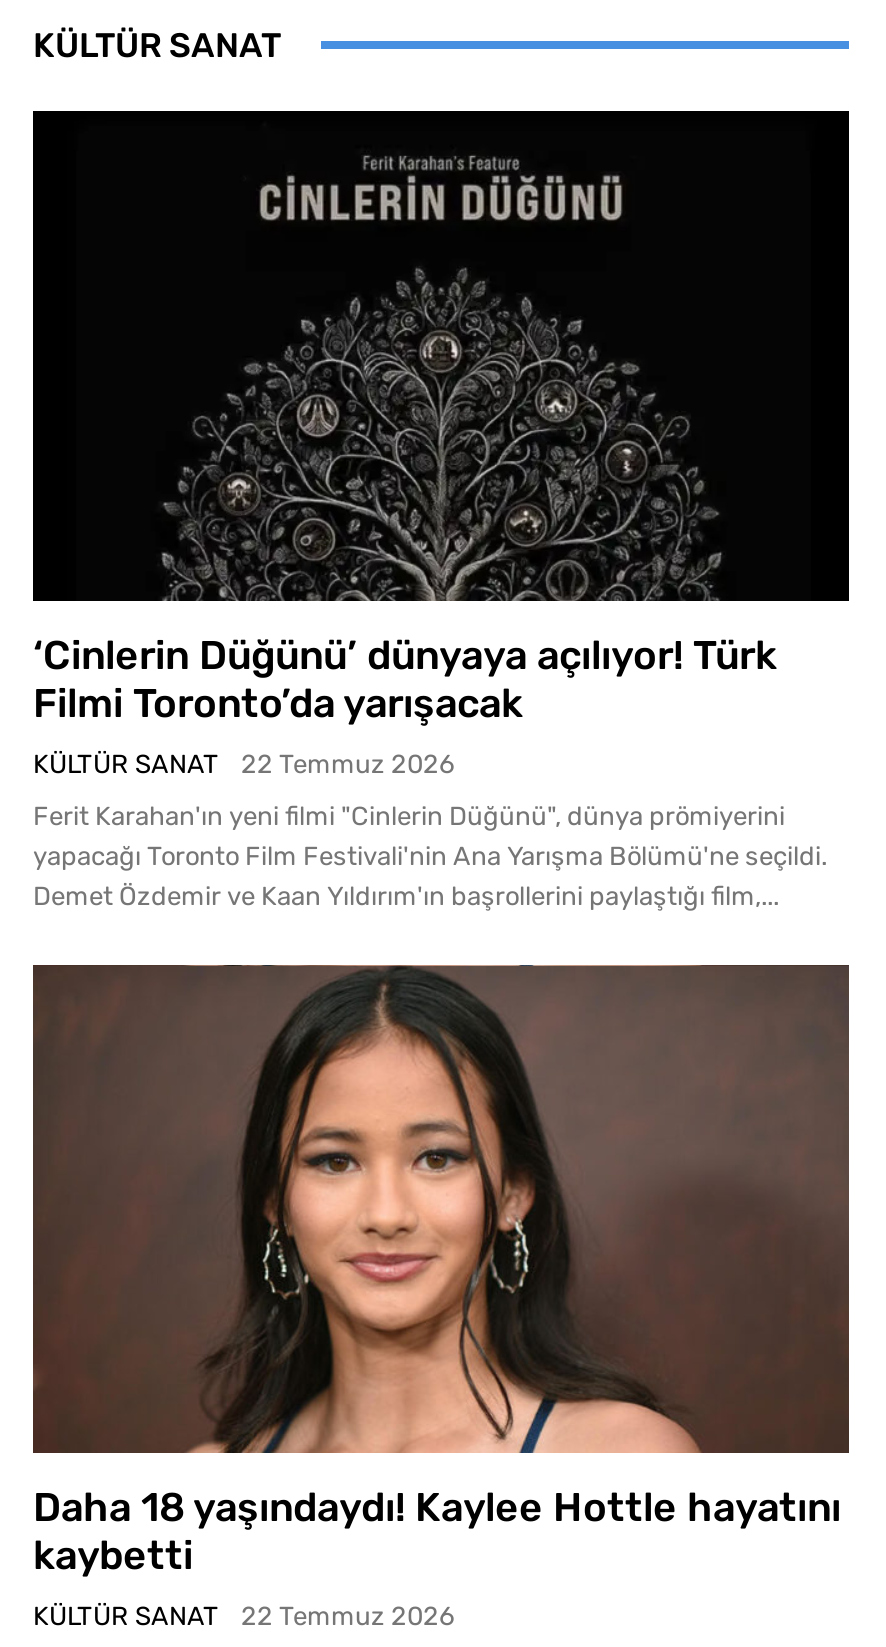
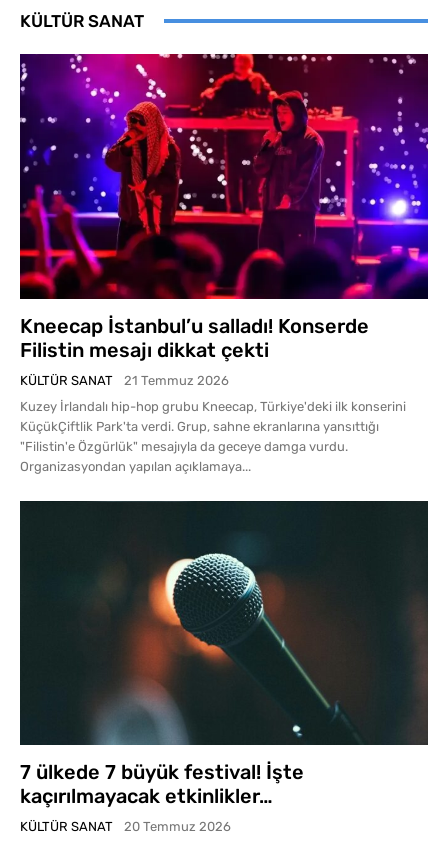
[31,109,851,726] [image] | ‘Cinlerin Düğünü’ dünyaya açılıyor! Türk | Filmi Toronto’da yarışacak -> [19,53,429,362] [image] | Kneecap İstanbul’u salladı! Konserde | Filistin mesajı dikkat çekti
[33,748,455,778] KÜLTÜR SANAT 22 Temmuz 2026 -> [20,373,229,388] KÜLTÜR SANAT 21 Temmuz 2026
[33,800,827,910] Ferit Karahan'ın yeni filmi "Cinlerin Düğünü", dünya prömiyerini | yapacağı Toronto Film Festivali'nin Ana Yarışma Bölümü'ne seçildi. | Demet Özdemir ve Kaan Yıldırım'ın başrollerini paylaştığı film,... -> [20,399,406,474] Kuzey İrlandalı hip-hop grubu Kneecap, Türkiye'deki ilk konserini | KüçükÇiftlik Park'ta verdi. Grup, sahne ekranlarına yansıttığı | "Filistin'e Özgürlük" mesajıyla da geceye damga vurdu. | Organizasyondan yapılan açıklamaya...
[33,963,849,1580] [image] | Daha 18 yaşındaydı! Kaylee Hottle hayatını | kaybetti -> [20,500,428,808] [image] | 7 ülkede 7 büyük festival! İşte | kaçırılmayacak etkinlikler…
[33,1602,455,1632] KÜLTÜR SANAT 22 Temmuz 2026 -> [20,819,231,834] KÜLTÜR SANAT 20 Temmuz 2026

